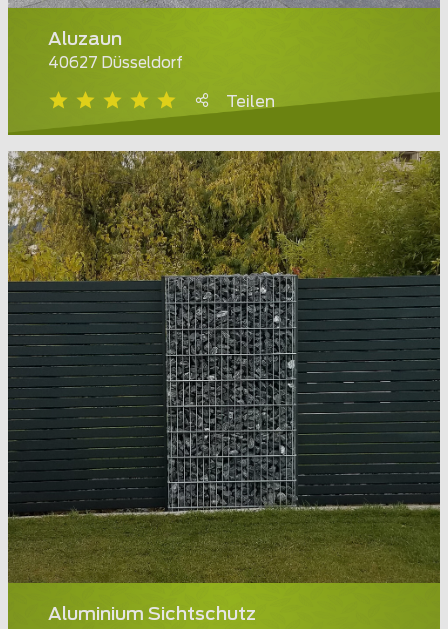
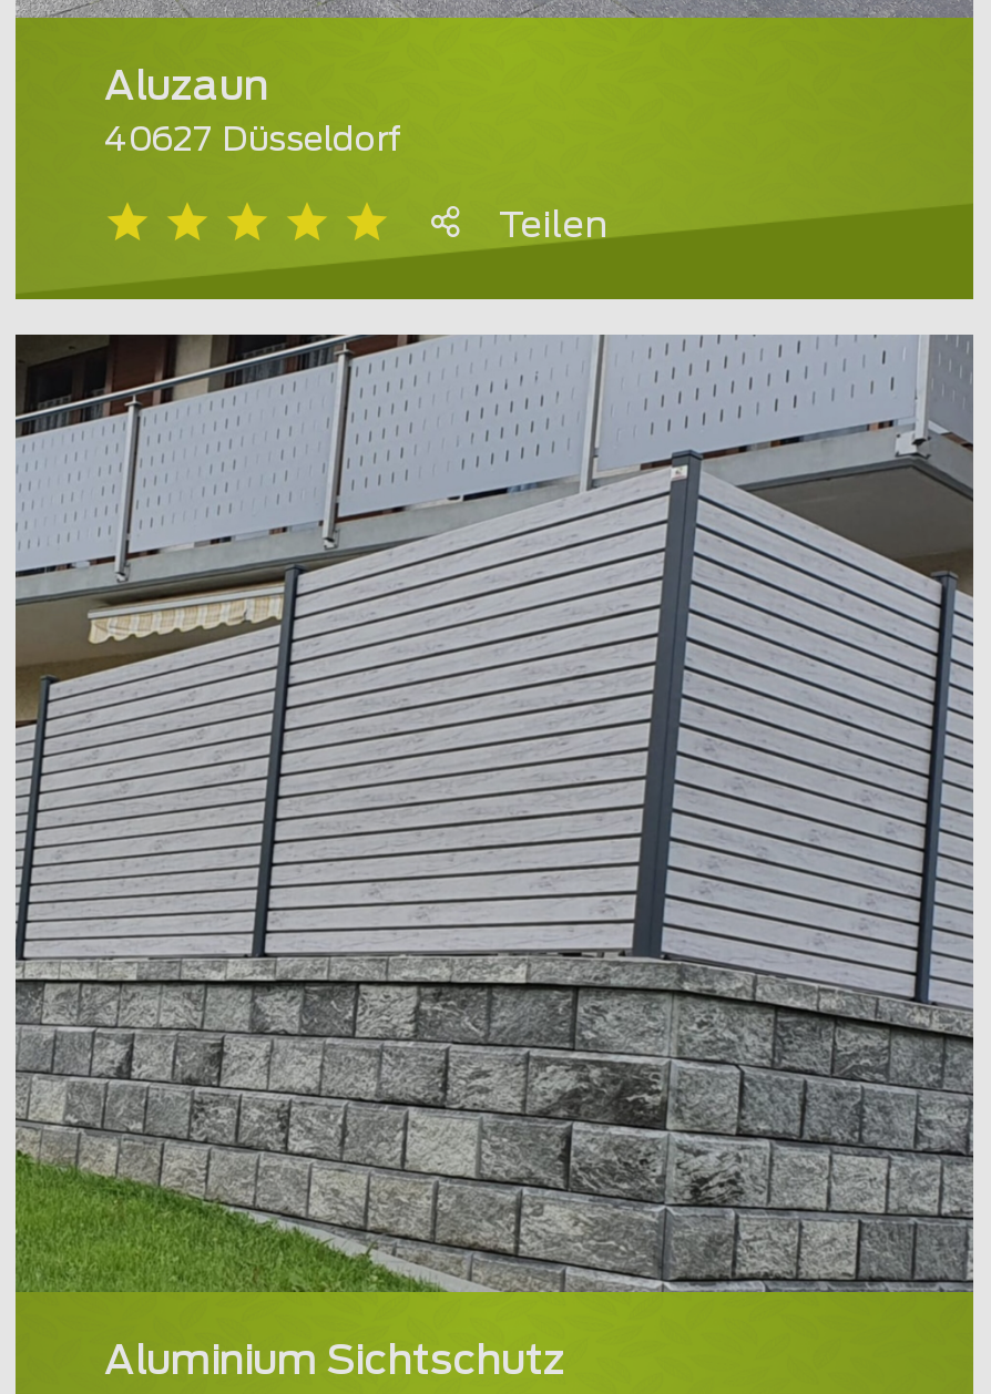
[7,150,441,584] [image] -> [13,332,975,1294] [image]

